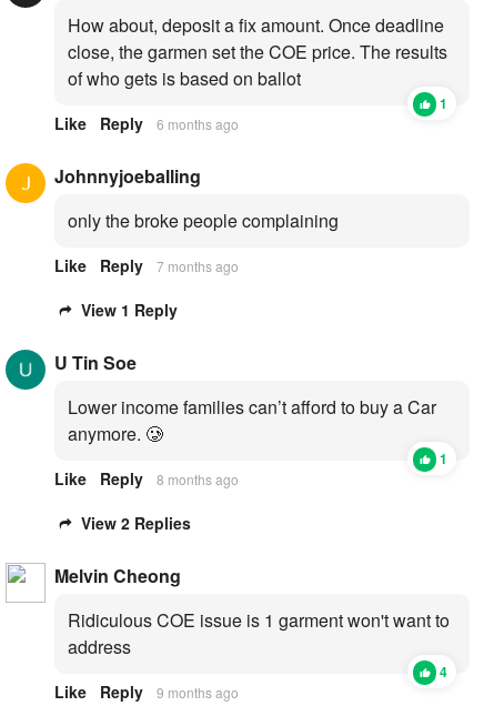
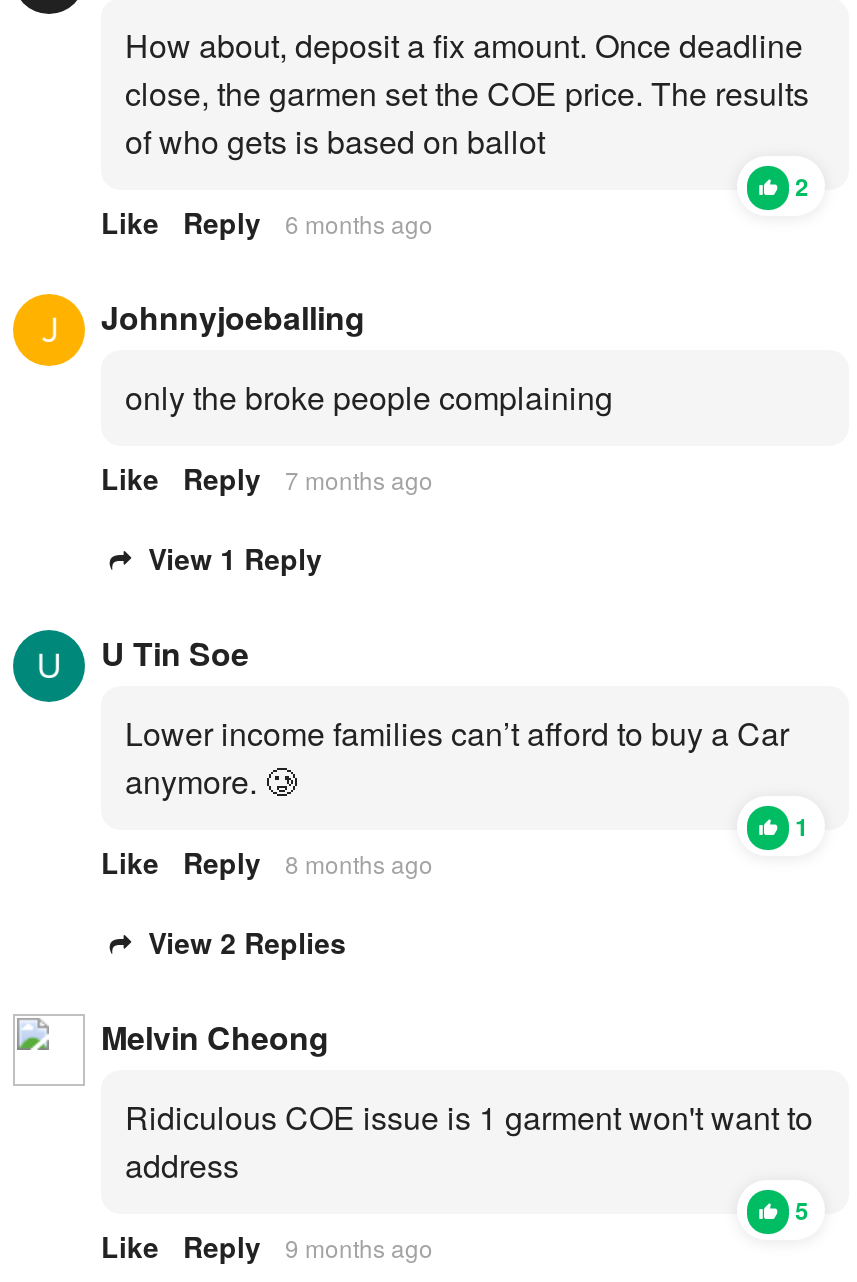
[440,93,447,113] 1 -> [795,168,809,204] 2
[440,661,447,681] 4 -> [795,1192,809,1228] 5

